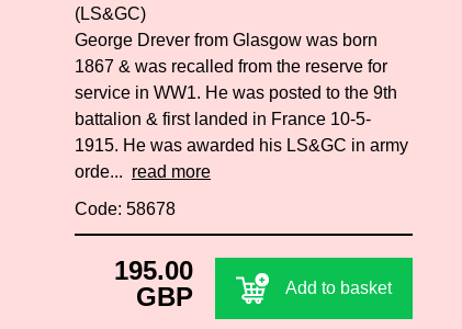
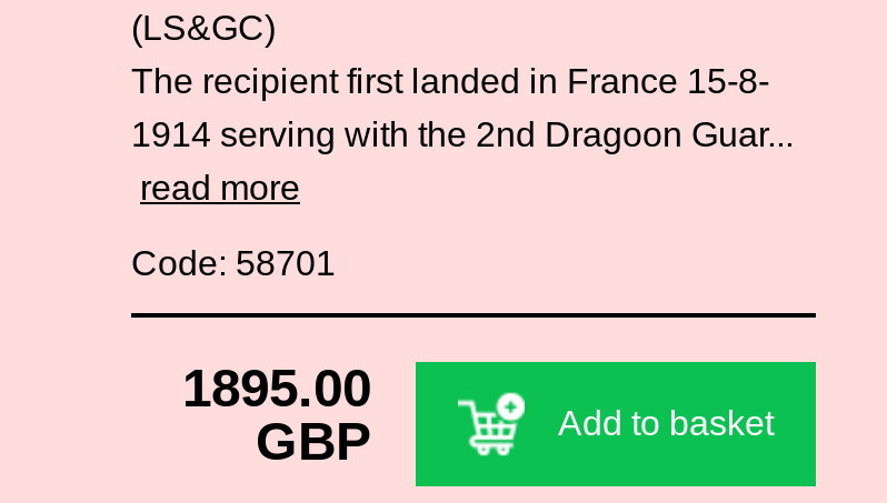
[75,31,408,181] George Drever from Glasgow was born | 1867 & was recalled from the reserve for | service in WW1. He was posted to the 9th | battalion & first landed in France 10-5- | 1915. He was awarded his LS&GC in army | orde... read more -> [131,63,794,207] The recipient first landed in France 15-8- | 1914 serving with the 2nd Dragoon Guar... | read more
[75,200,176,219] Code: 58678 -> [131,245,336,283] Code: 58701
[114,256,193,286] 195.00 -> [182,358,371,418] 1895.00

